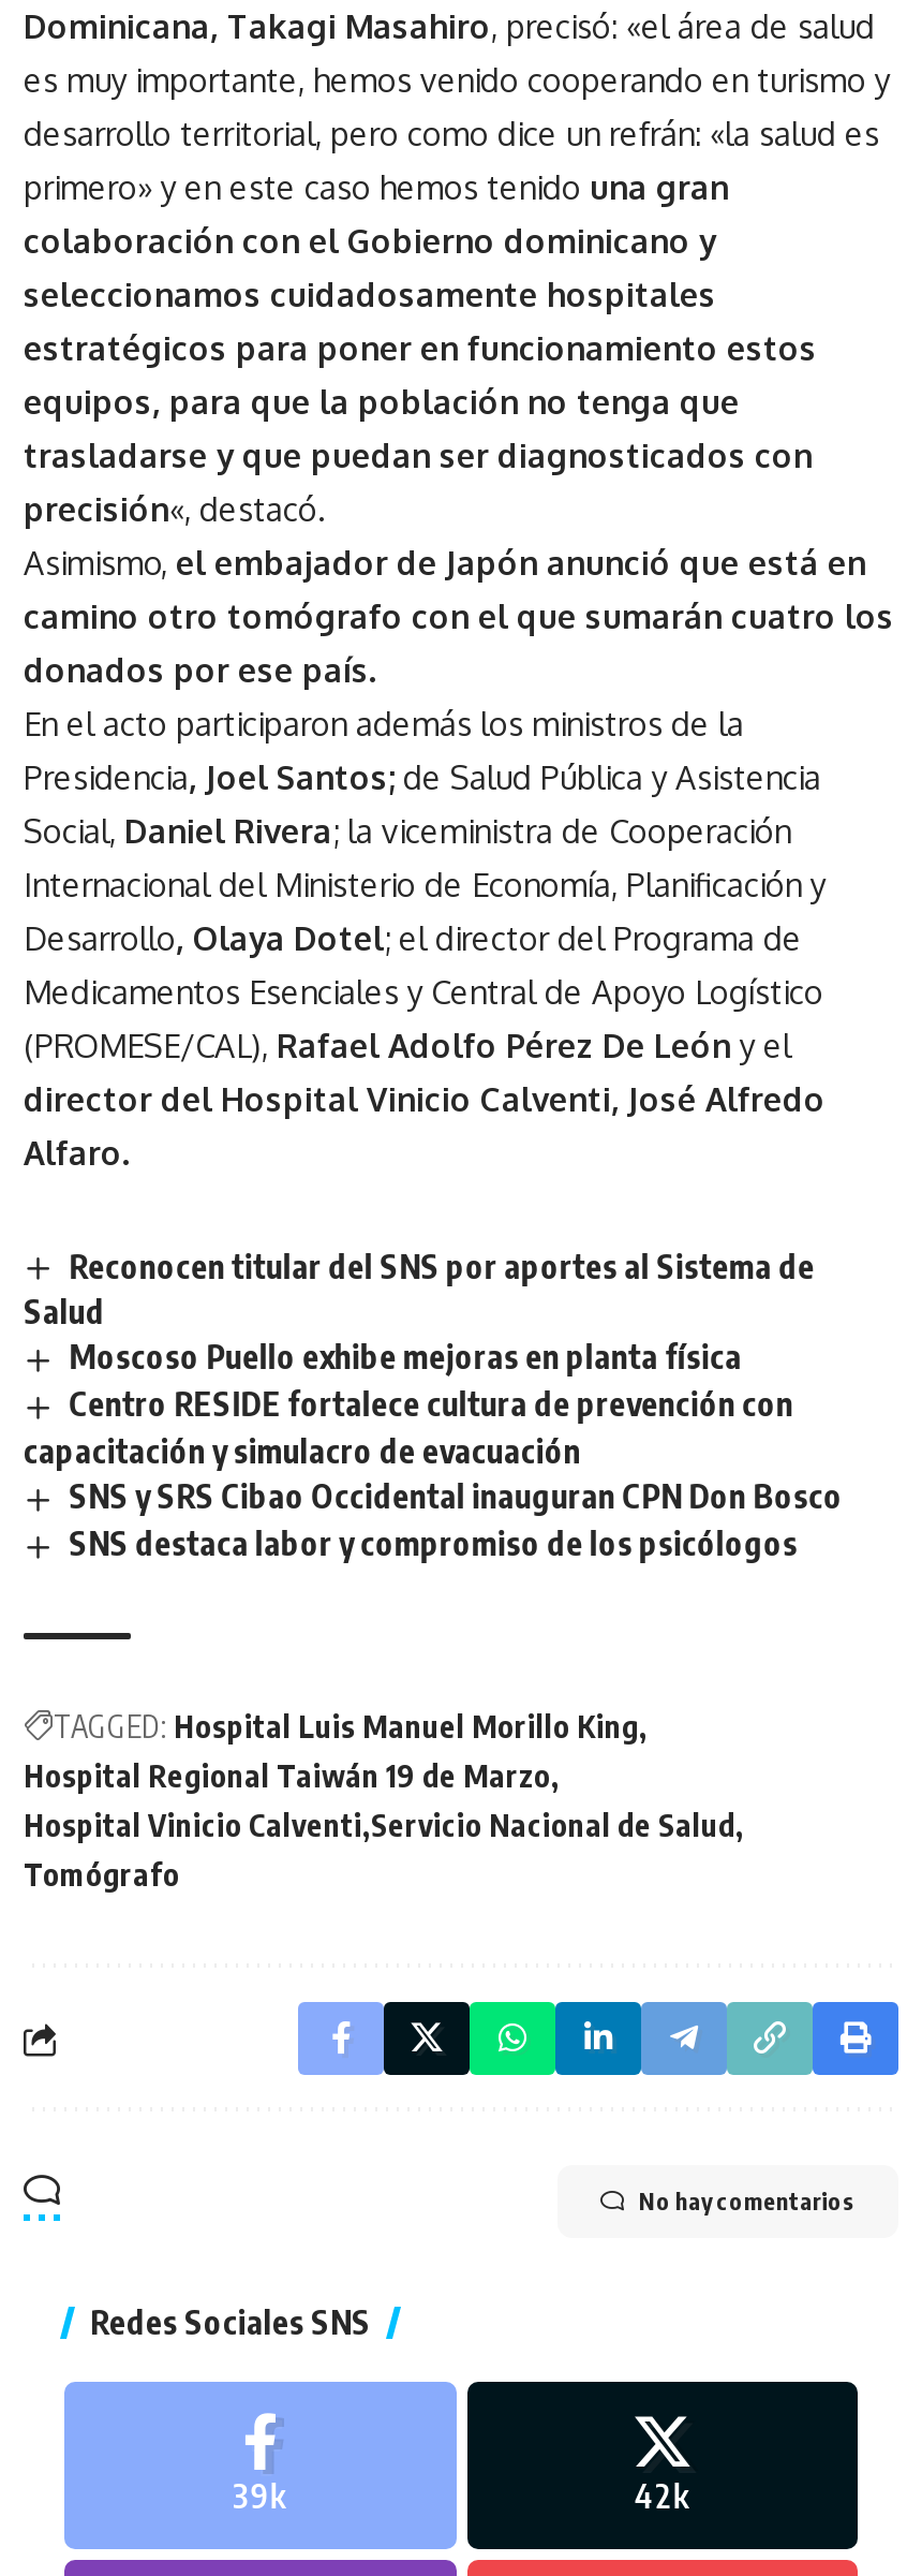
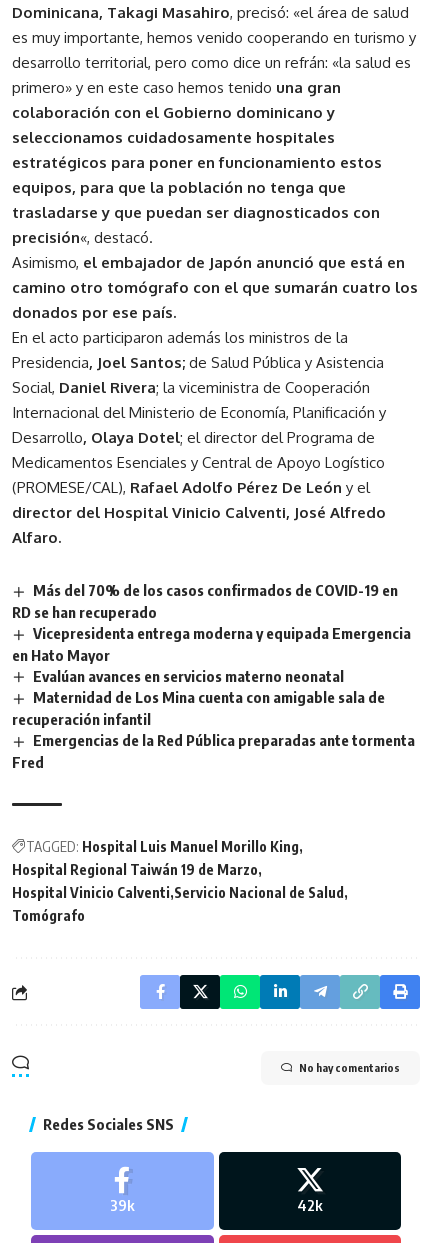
[24,1246,843,1563] Reconocen titular del SNS por aportes al Sistema de | Salud | Moscoso Puello exhibe mejoras en planta física | Centro RESIDE fortalece cultura de prevención con | capacitación y simulacro de evacuación | SNS y SRS Cibao Occidental inauguran CPN Don Bosco | SNS destaca labor y compromiso de los psicólogos -> [12,581,415,771] Más del 70% de los casos confirmados de COVID-19 en | RD se han recuperado | Vicepresidenta entrega moderna y equipada Emergencia | en Hato Mayor | Evalúan avances en servicios materno neonatal | Maternidad de Los Mina cuenta con amigable sala de | recuperación infantil | Emergencias de la Red Pública preparadas ante tormenta | Fred

